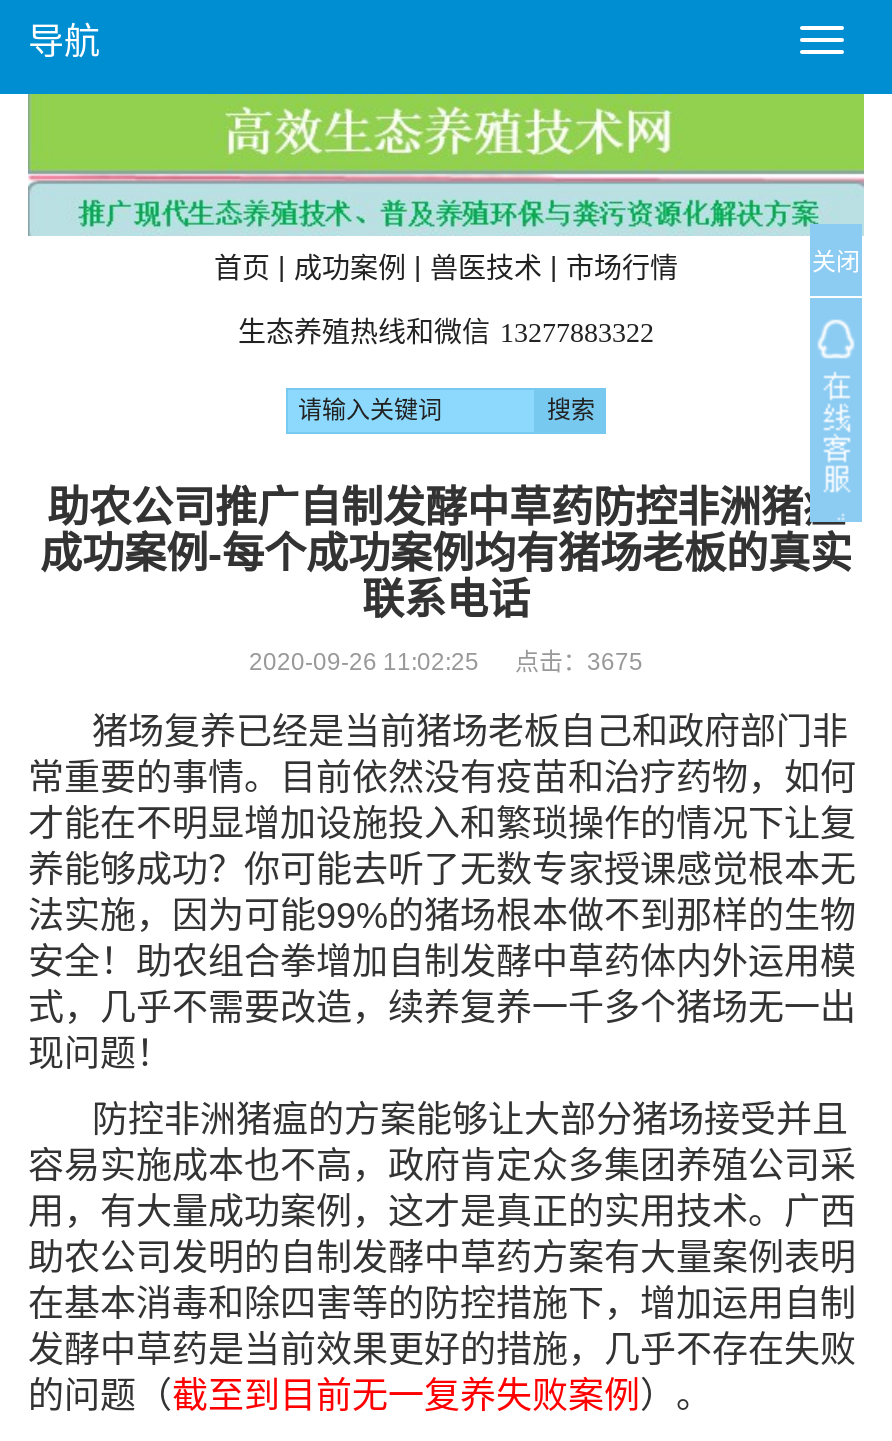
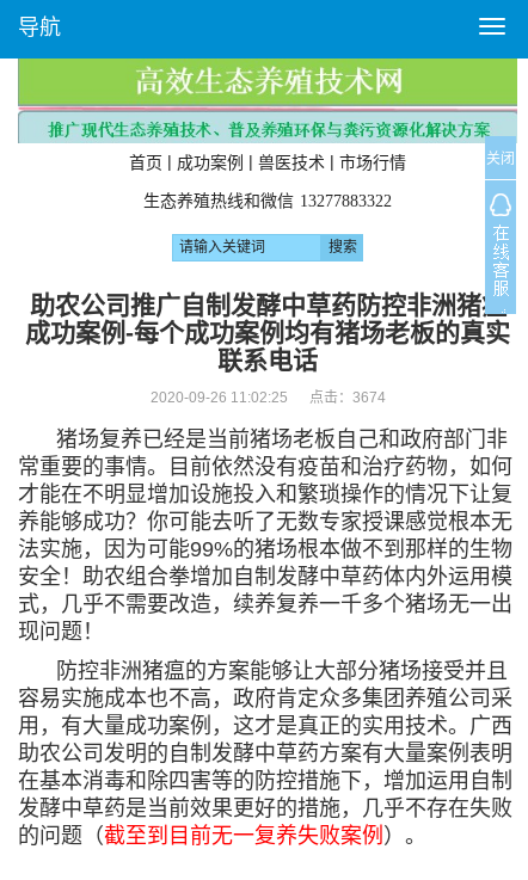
[249,647,643,675] 2020-09-26 11:02:25 点击：3675 -> [150,389,385,405] 2020-09-26 11:02:25 点击：3674

